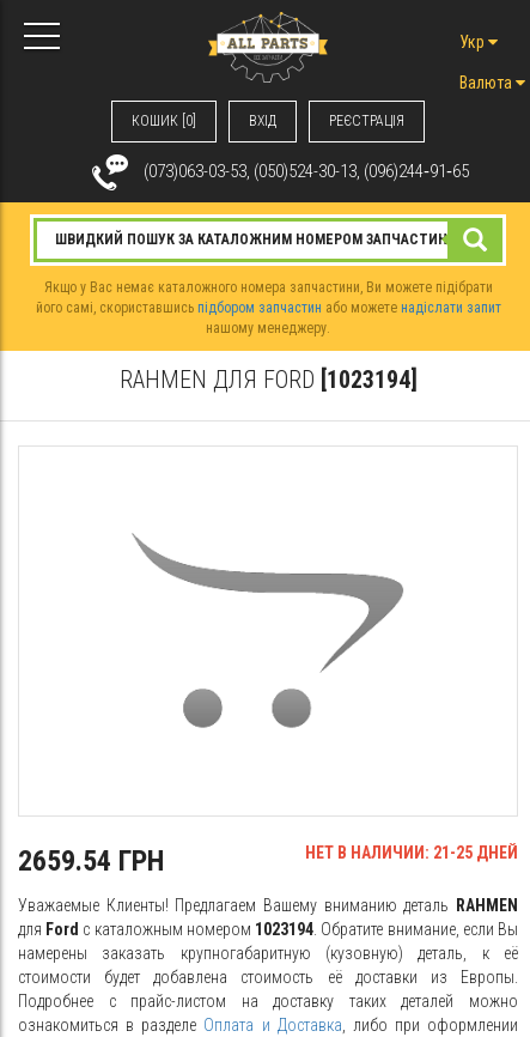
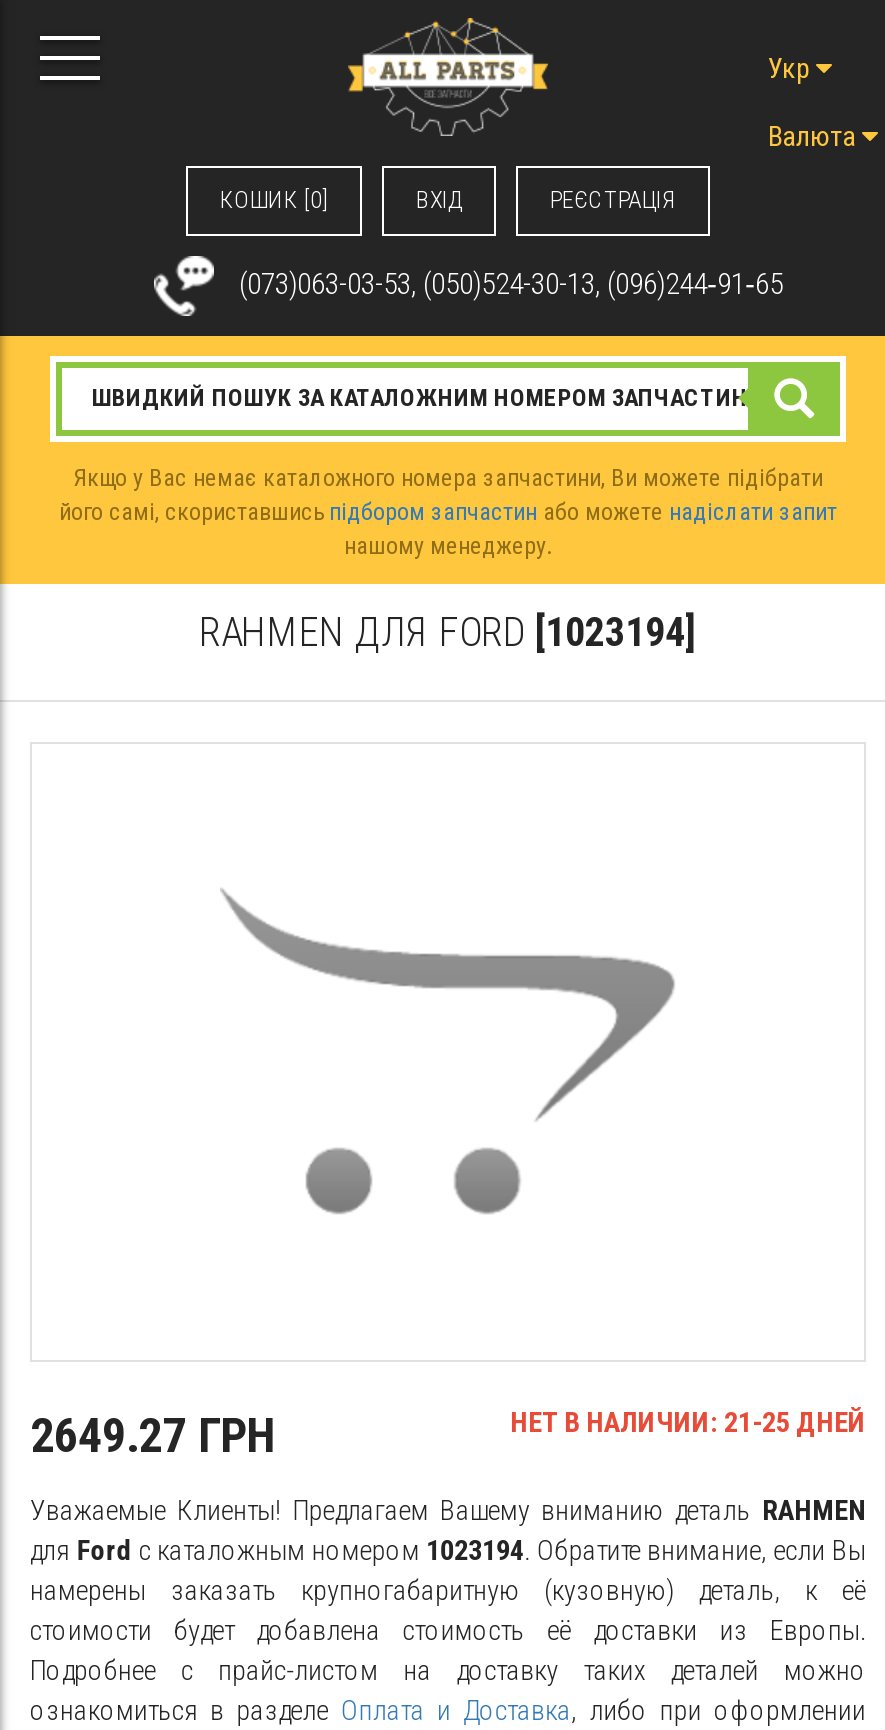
[18,844,164,877] 2659.54 ГРН -> [30,1408,274,1464] 2649.27 ГРН

